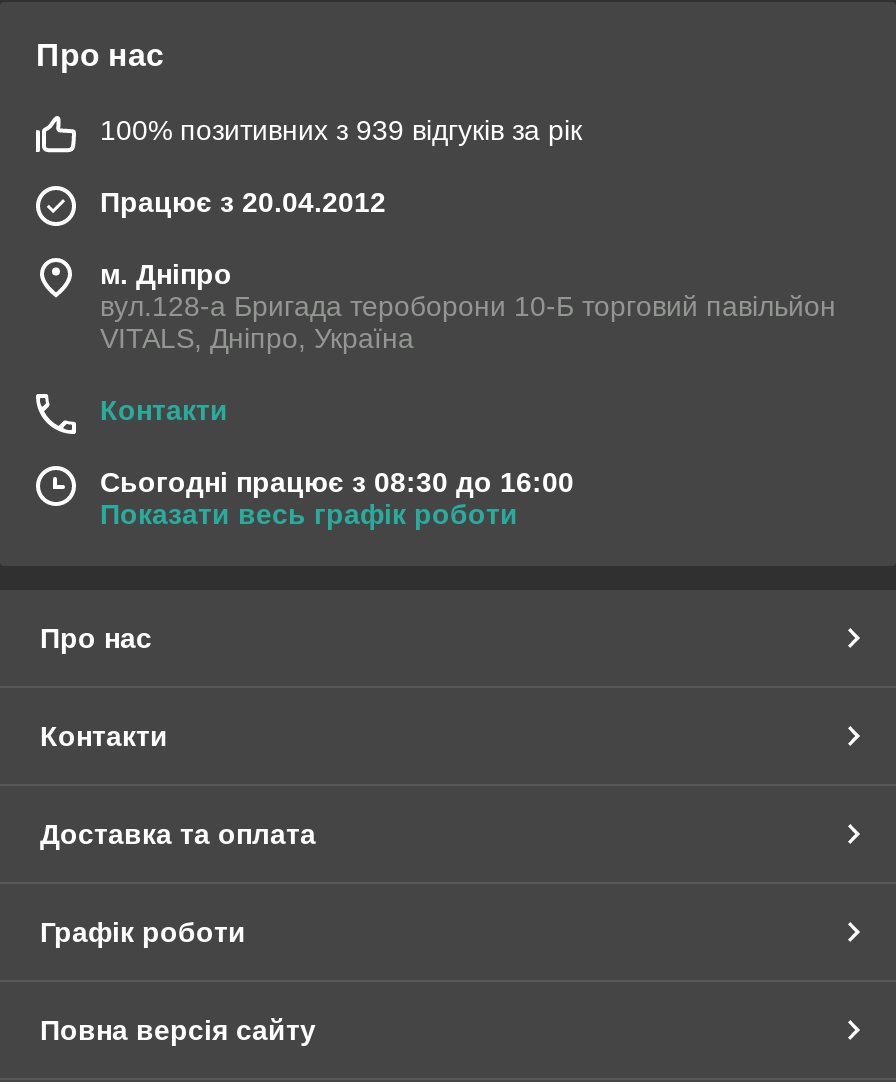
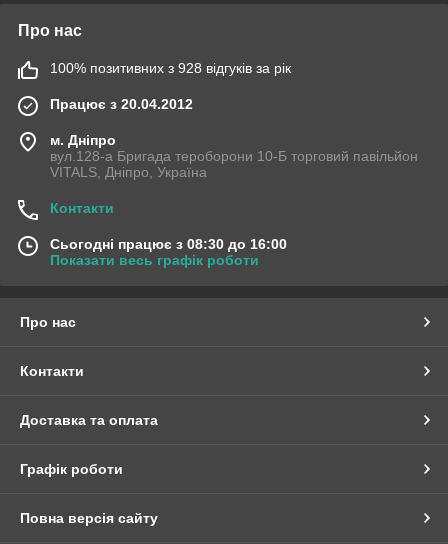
[100,114,582,146] 100% позитивних з 939 відгуків за рік -> [50,60,291,76] 100% позитивних з 928 відгуків за рік

